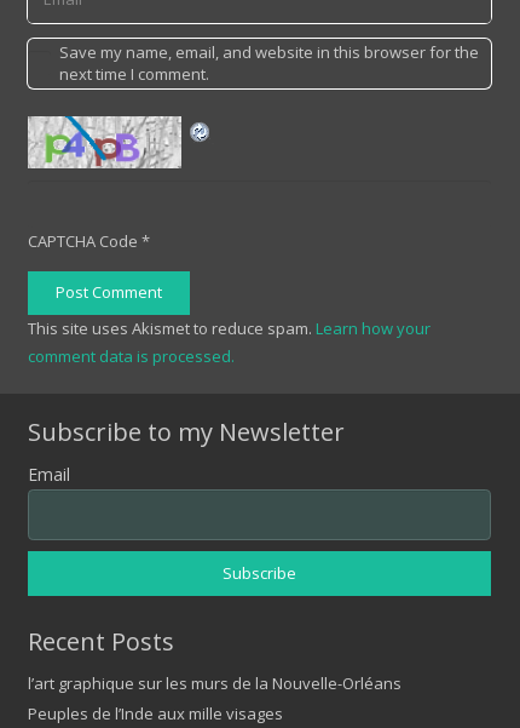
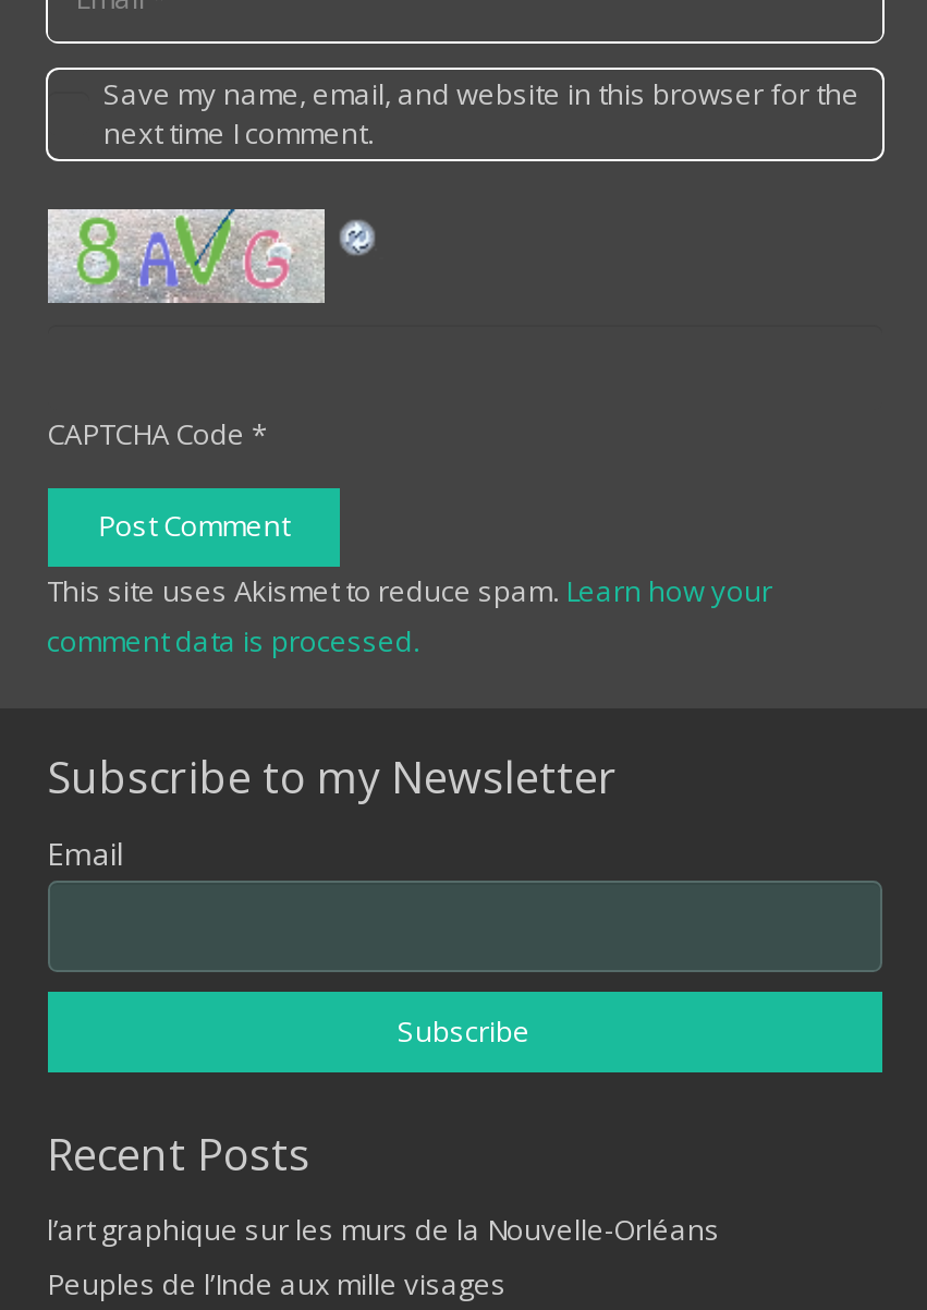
[30,115,180,168] [image] -> [50,207,320,303] [image]

